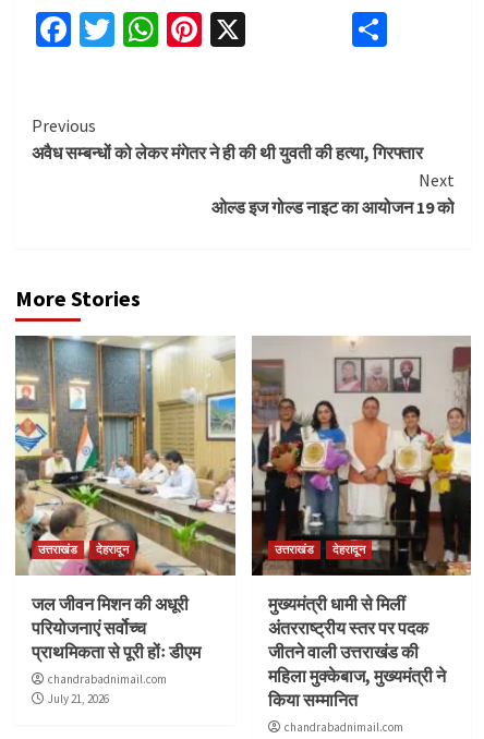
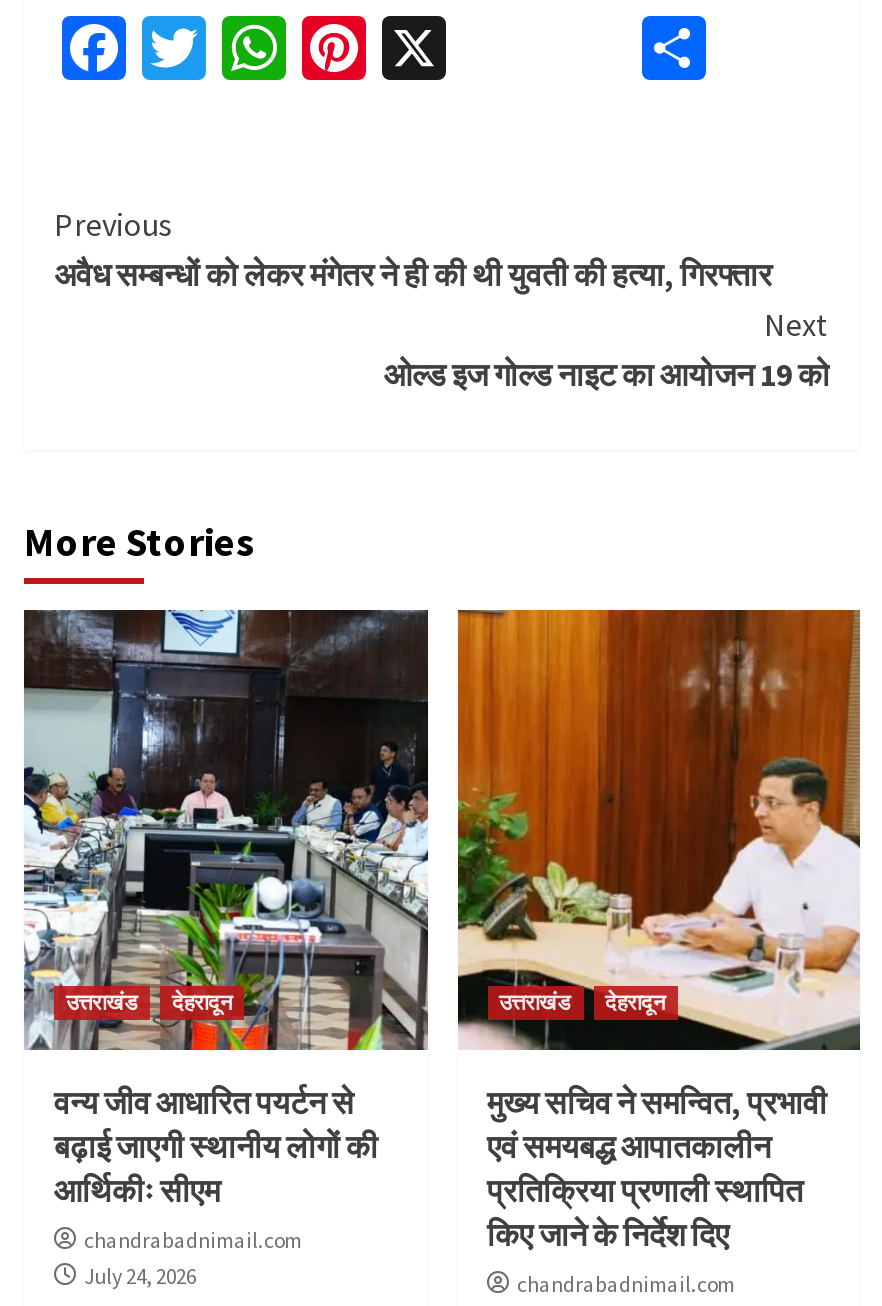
[14,336,237,663] [image] | जल जीवन मिशन की अधूरी | परियोजनाएं सर्वोच्च | प्राथमिकता से पूरी होंः डीएम -> [22,608,430,1211] [image] | वन्य जीव आधारित पयर्टन से | बढ़ाई जाएगी स्थानीय लोगों की | आर्थिकीः सीएम
[251,336,472,711] [image] | मुख्यमंत्री धामी से मिलीं | अंतरराष्ट्रीय स्तर पर पदक | जीतने वाली उत्तराखंड की | महिला मुक्केबाज, मुख्यमंत्री ने | किया सम्मानित -> [456,608,862,1255] [image] | मुख्य सचिव ने समन्वित, प्रभावी | एवं समयबद्ध आपातकालीन | प्रतिक्रिया प्रणाली स्थापित | किए जाने के निर्देश दिए
[48,691,109,707] July 21, 2026 -> [84,1263,196,1291] July 24, 2026

